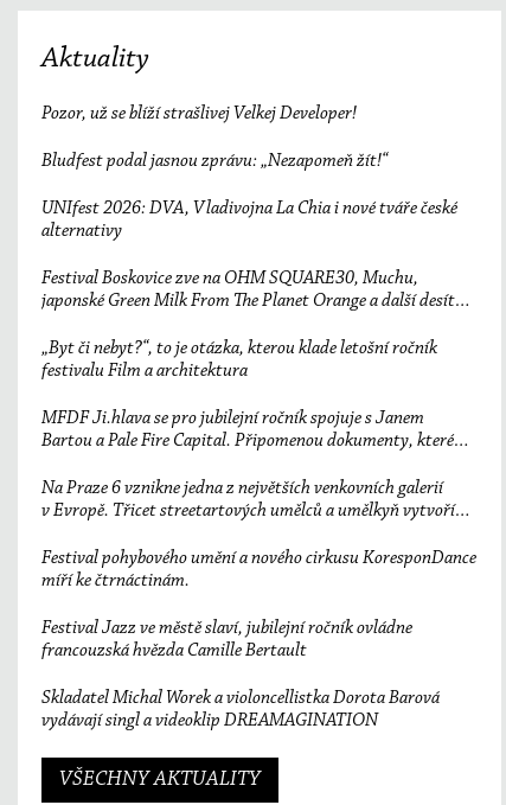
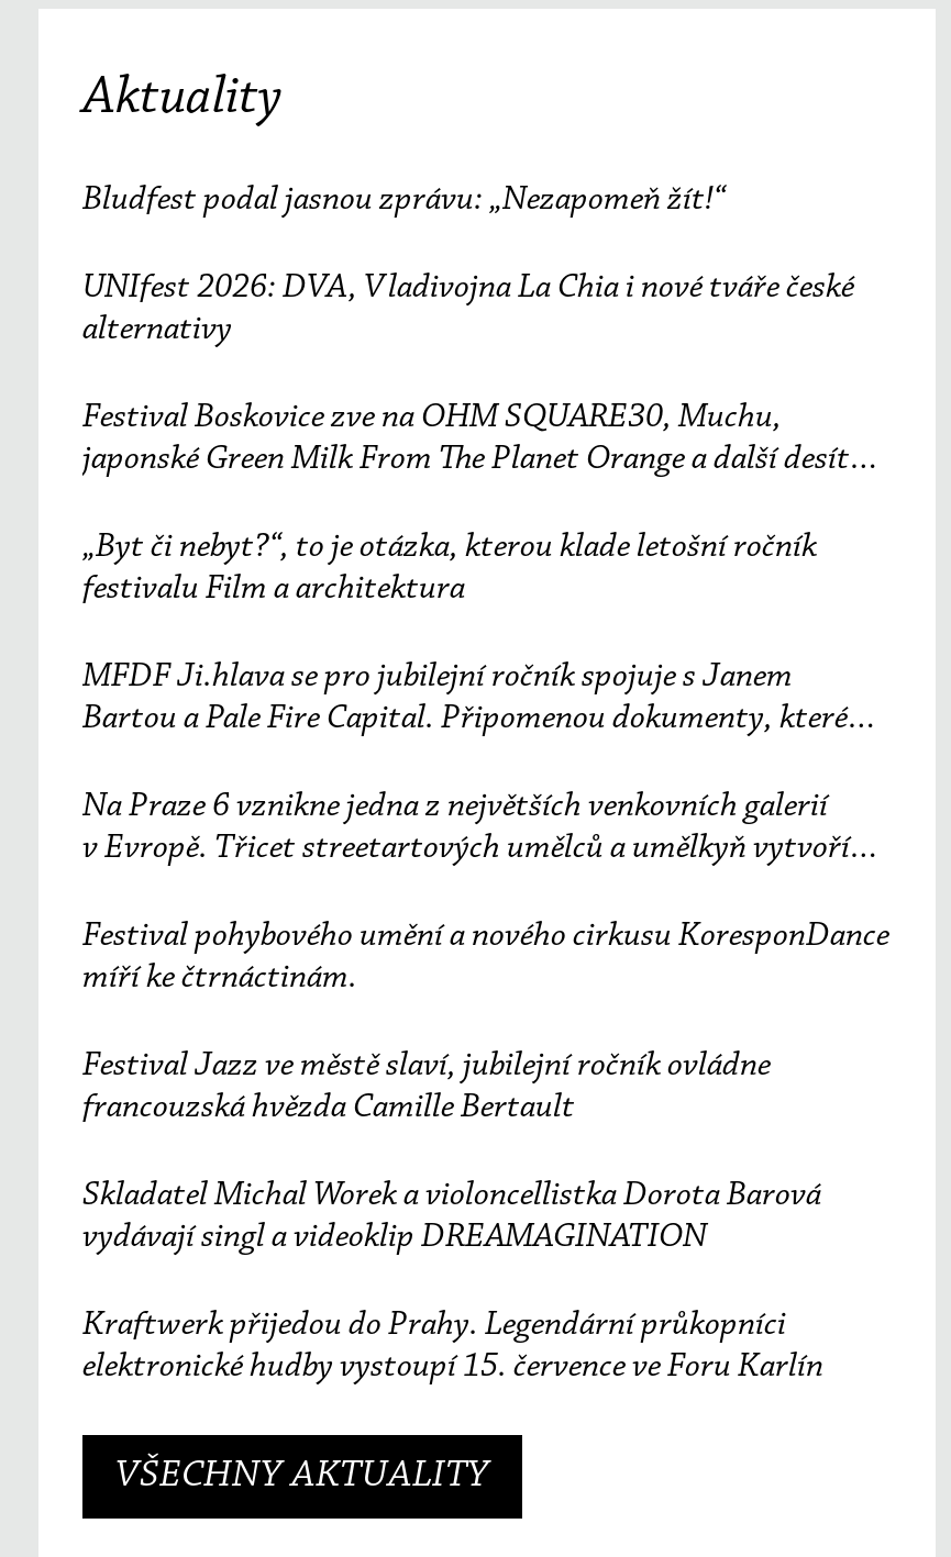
[41,104,357,123] Pozor, už se blíží strašlivej Velkej Developer! -> none
moved [41,152,476,708] -> [82,182,889,1213]: Bludfest podal jasnou zprávu: „Nezapomeň žít!“ | UNIfest 2026: DVA, Vladivojna La Chia i nové tváře české | alternativy | ... | francouzská hvězda Camille Bertault | Skladatel Michal Worek a violoncellistka Dorota Barová
none -> [82,1308,823,1384] Kraftwerk přijedou do Prahy. Legendární průkopníci | elektronické hudby vystoupí 15. července ve Foru Karlín

